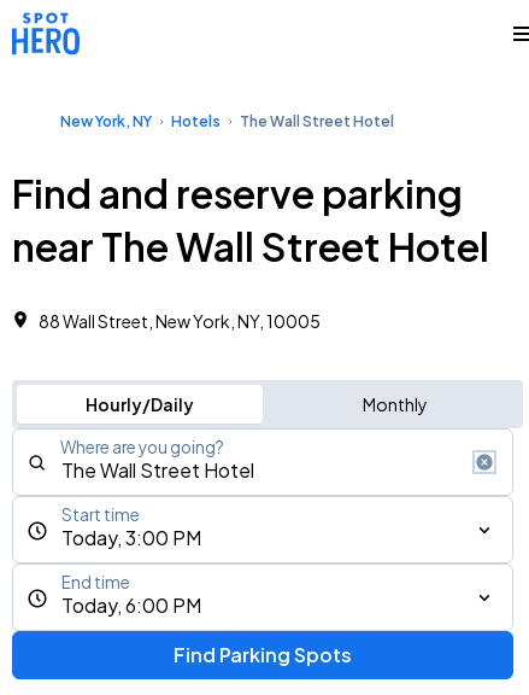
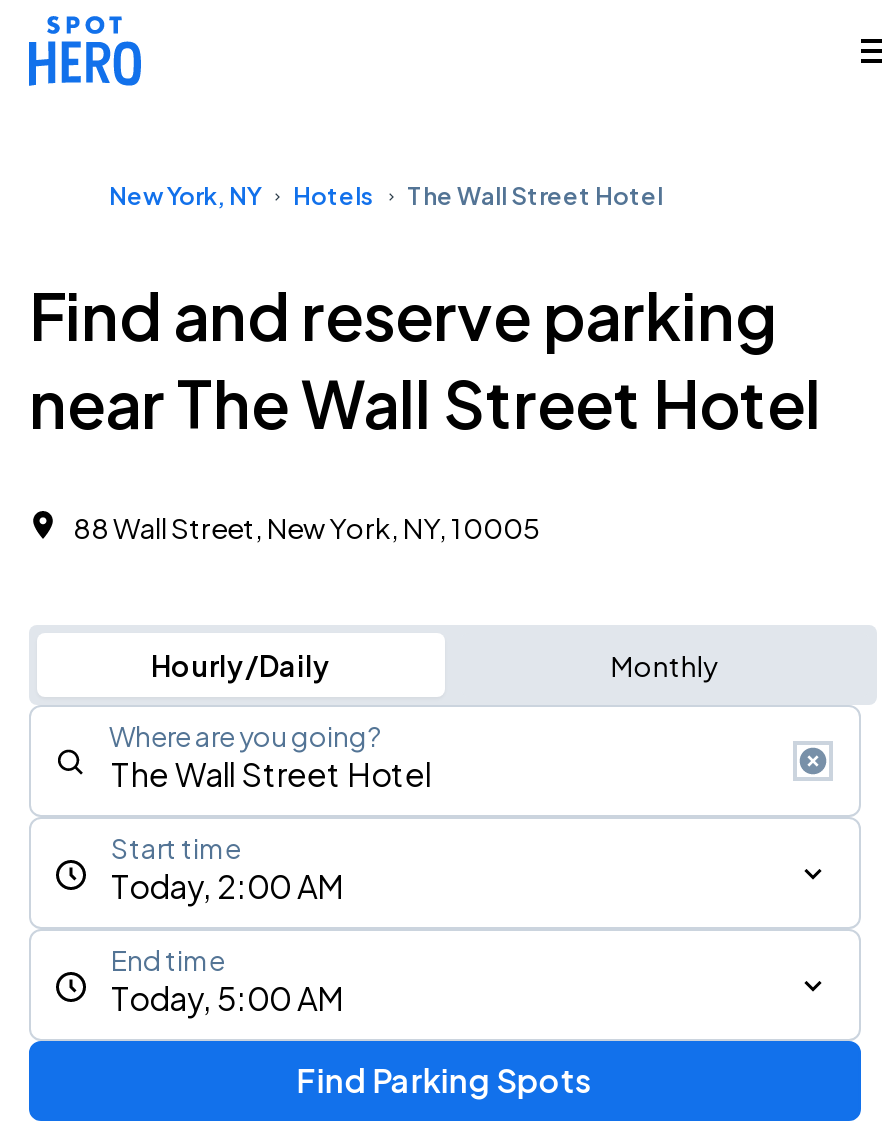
[61,525,201,550] Today, 3:00 PM -> [111,865,343,907] Today, 2:00 AM
[61,592,201,618] Today, 6:00 PM -> [111,977,343,1019] Today, 5:00 AM

